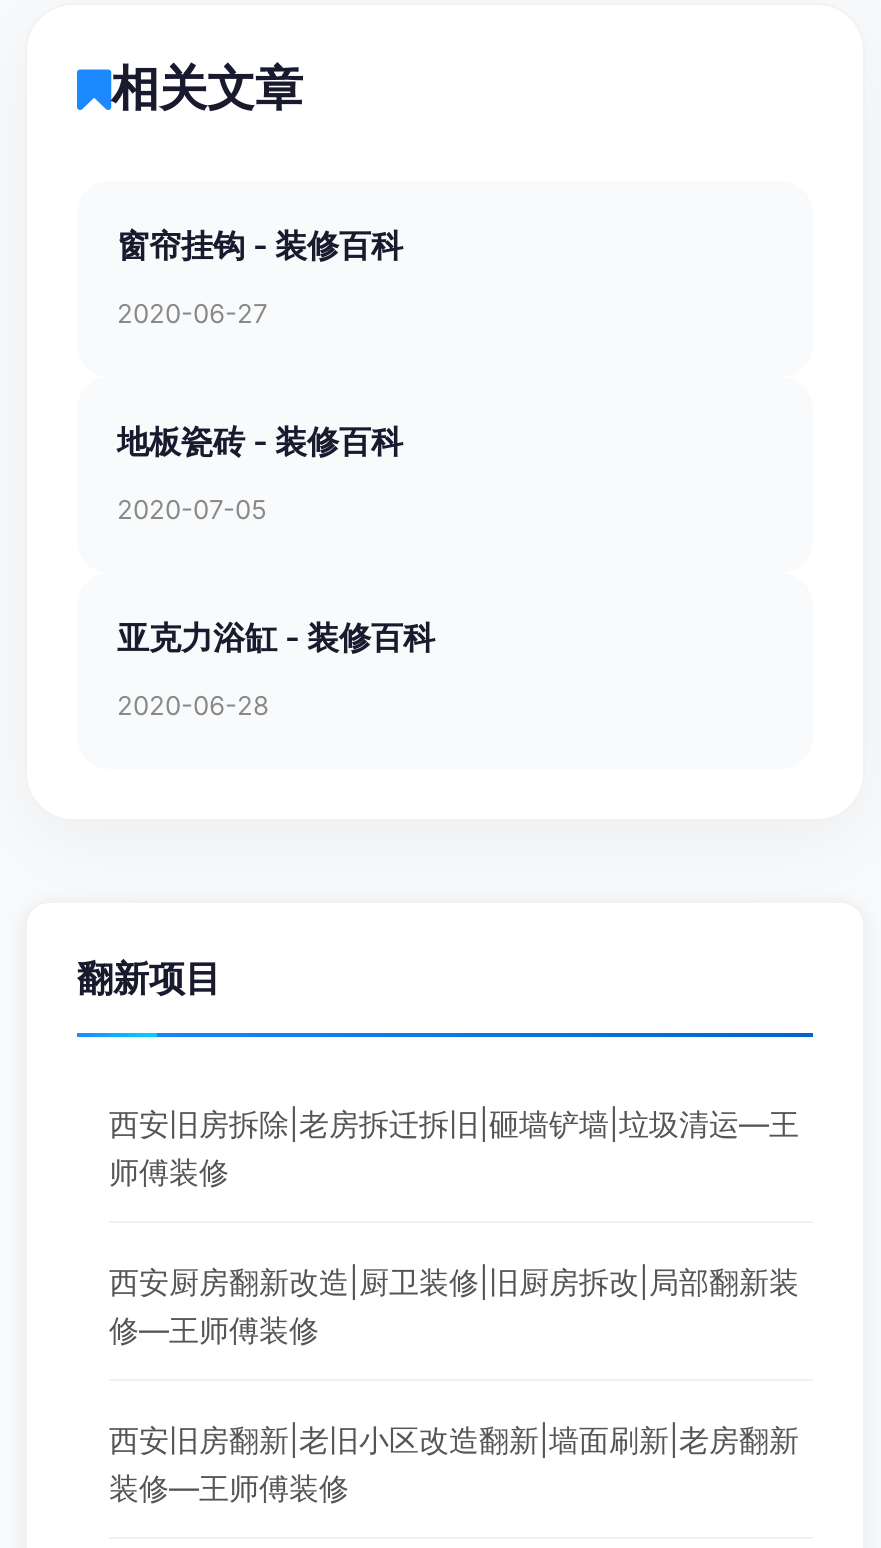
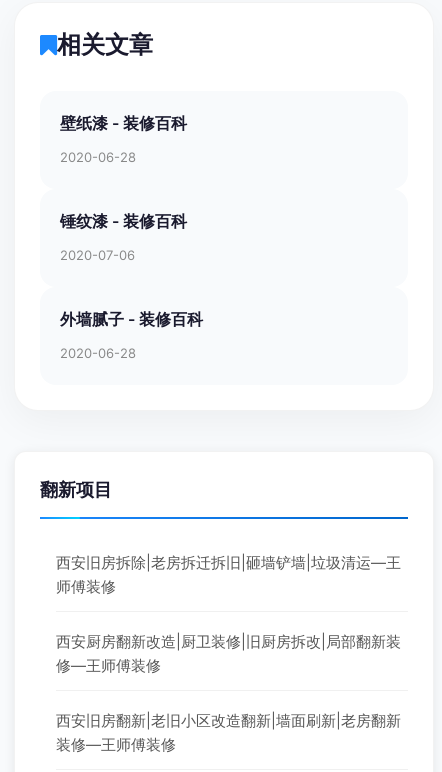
[117,225,403,265] 窗帘挂钩 - 装修百科 -> [60,113,187,133] 壁纸漆 - 装修百科
[117,297,267,329] 2020-06-27 -> [60,149,136,165] 2020-06-28
[117,421,403,461] 地板瓷砖 - 装修百科 -> [60,211,187,231] 锤纹漆 - 装修百科
[117,493,267,525] 2020-07-05 -> [60,247,135,263] 2020-07-06
[117,617,435,657] 亚克力浴缸 - 装修百科 -> [60,309,203,329] 外墙腻子 - 装修百科

